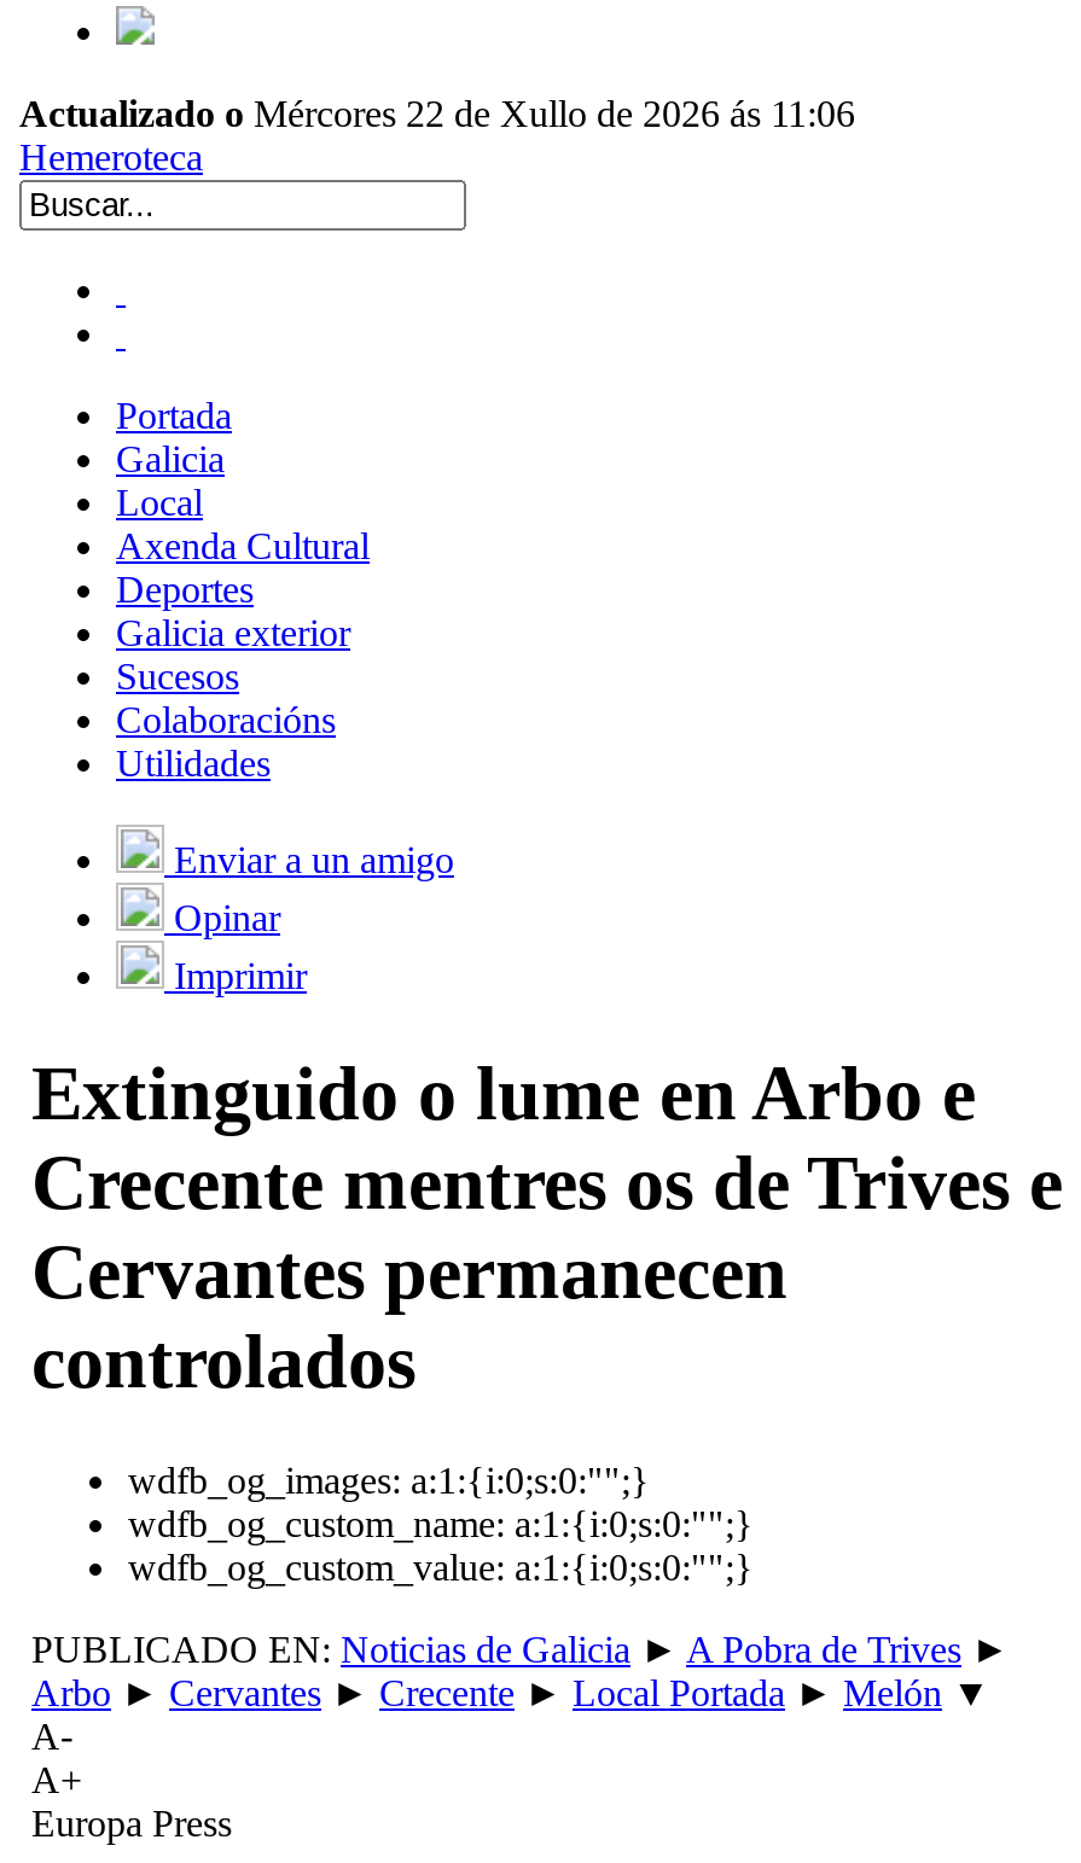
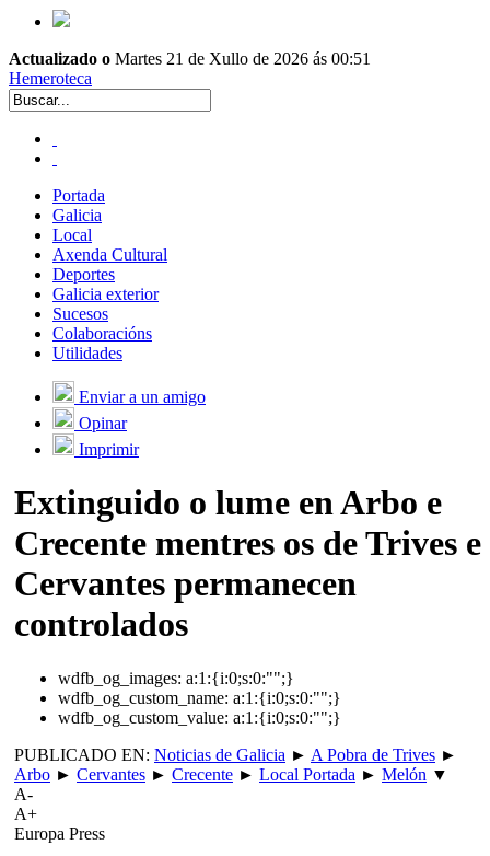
[19,93,855,134] Actualizado o Mércores 22 de Xullo de 2026 ás 11:06 -> [9,49,371,68] Actualizado o Martes 21 de Xullo de 2026 ás 00:51

